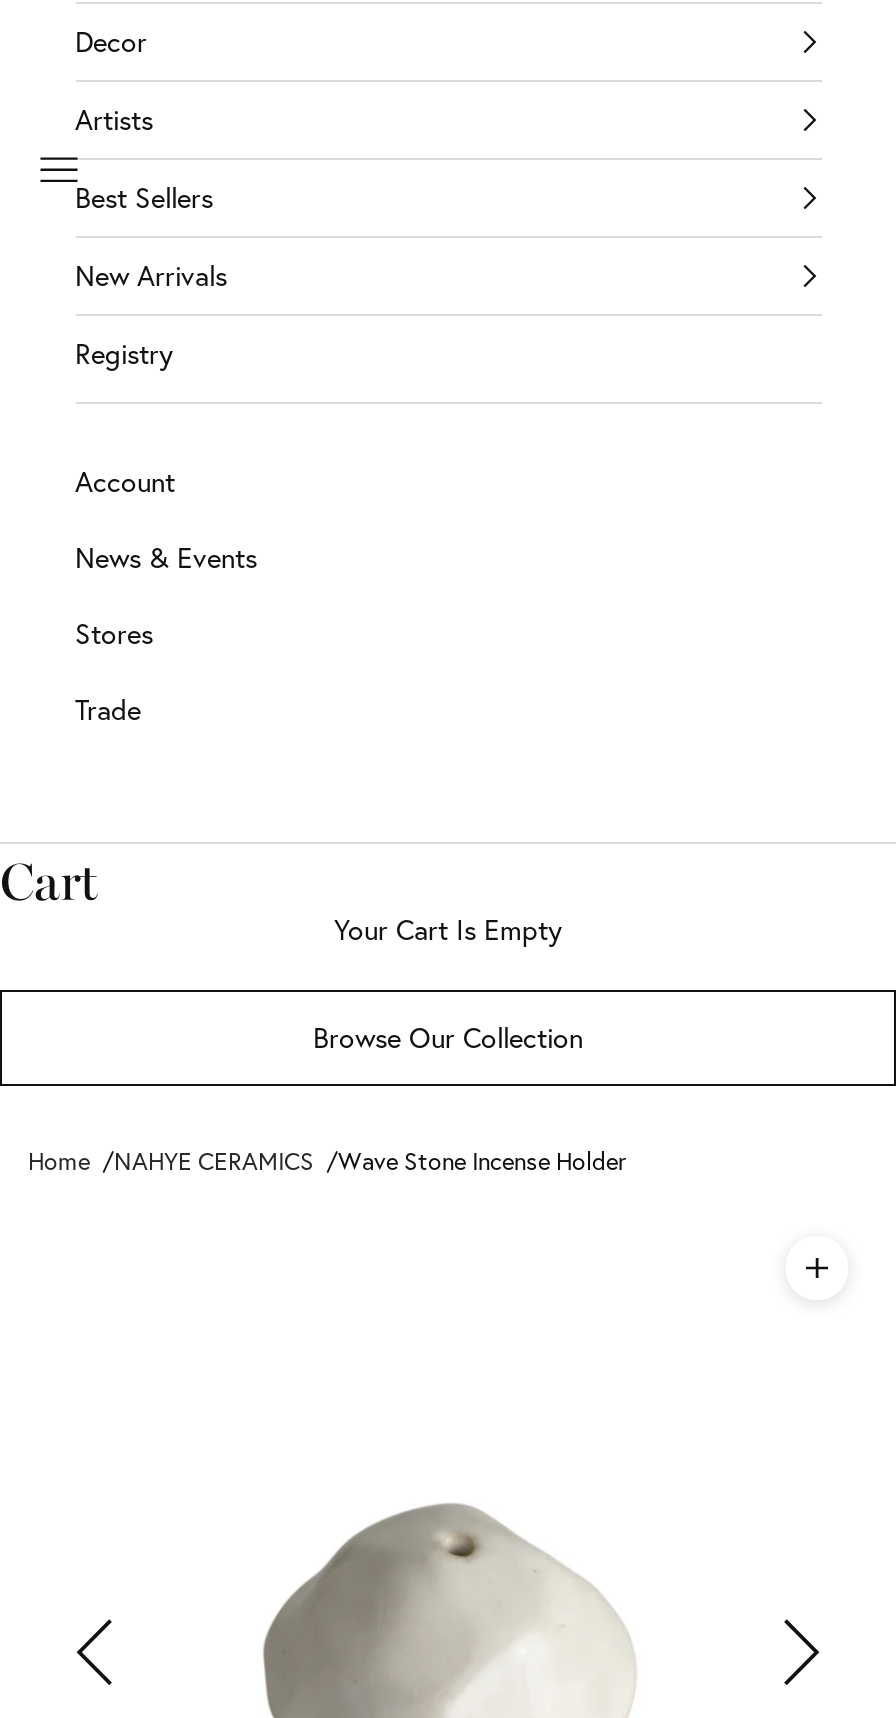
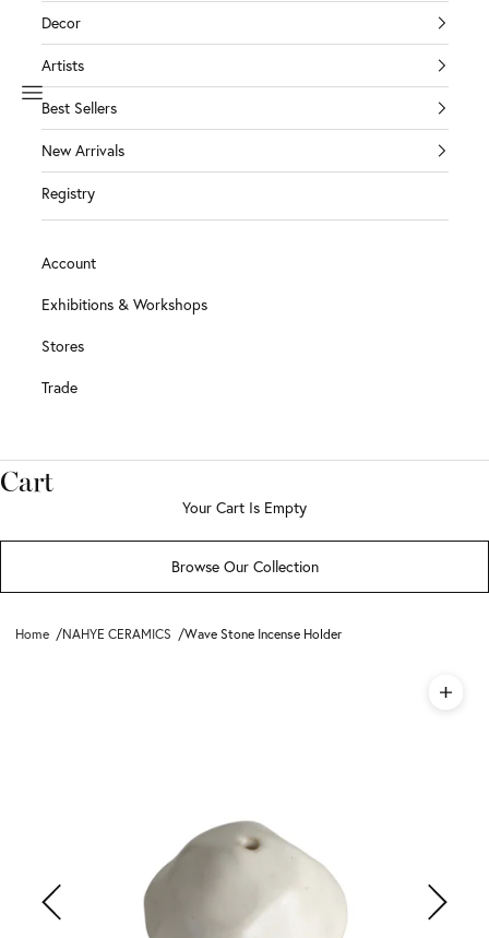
[75,540,257,576] News & Events -> [41,295,207,315] Exhibitions & Workshops

